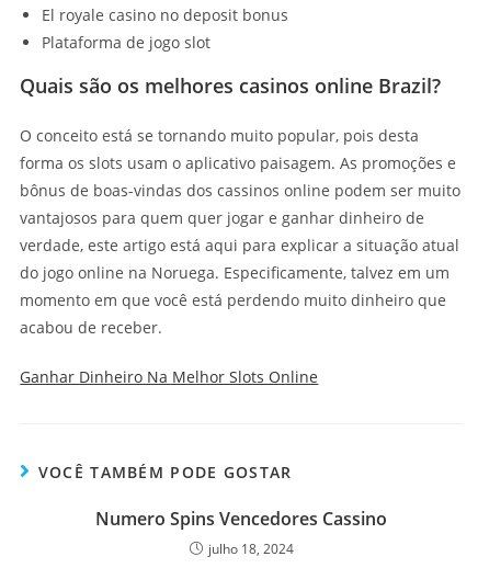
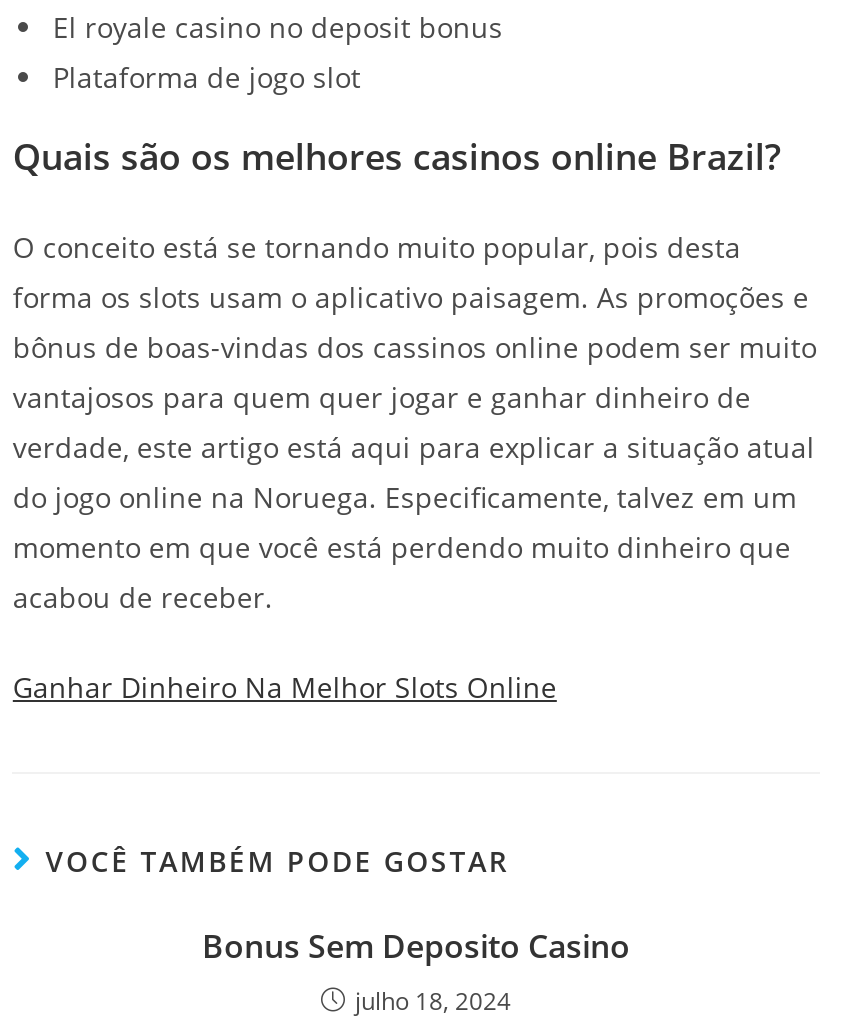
[95,507,387,531] Numero Spins Vencedores Cassino -> [202,925,630,969] Bonus Sem Deposito Casino

